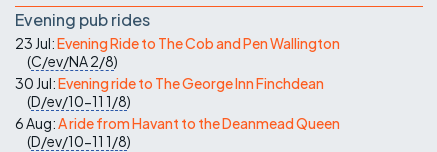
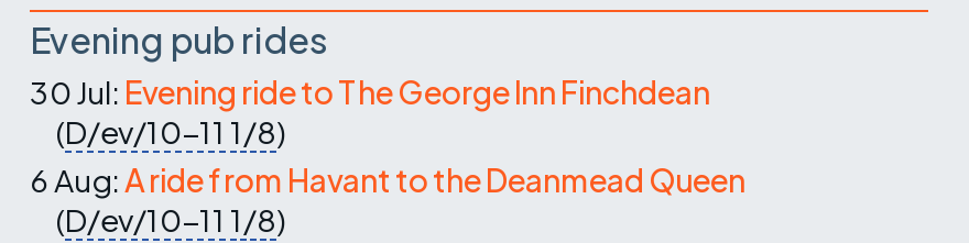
[15,34,340,70] 23 Jul: Evening Ride to The Cob and Pen Wallington | (C/ev/NA 2/8) -> none

